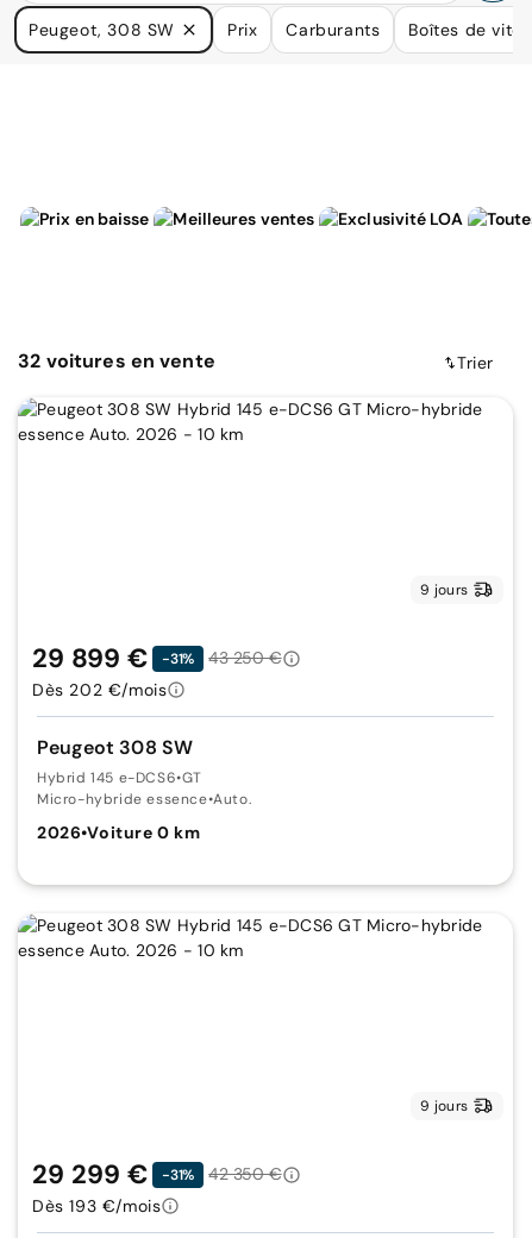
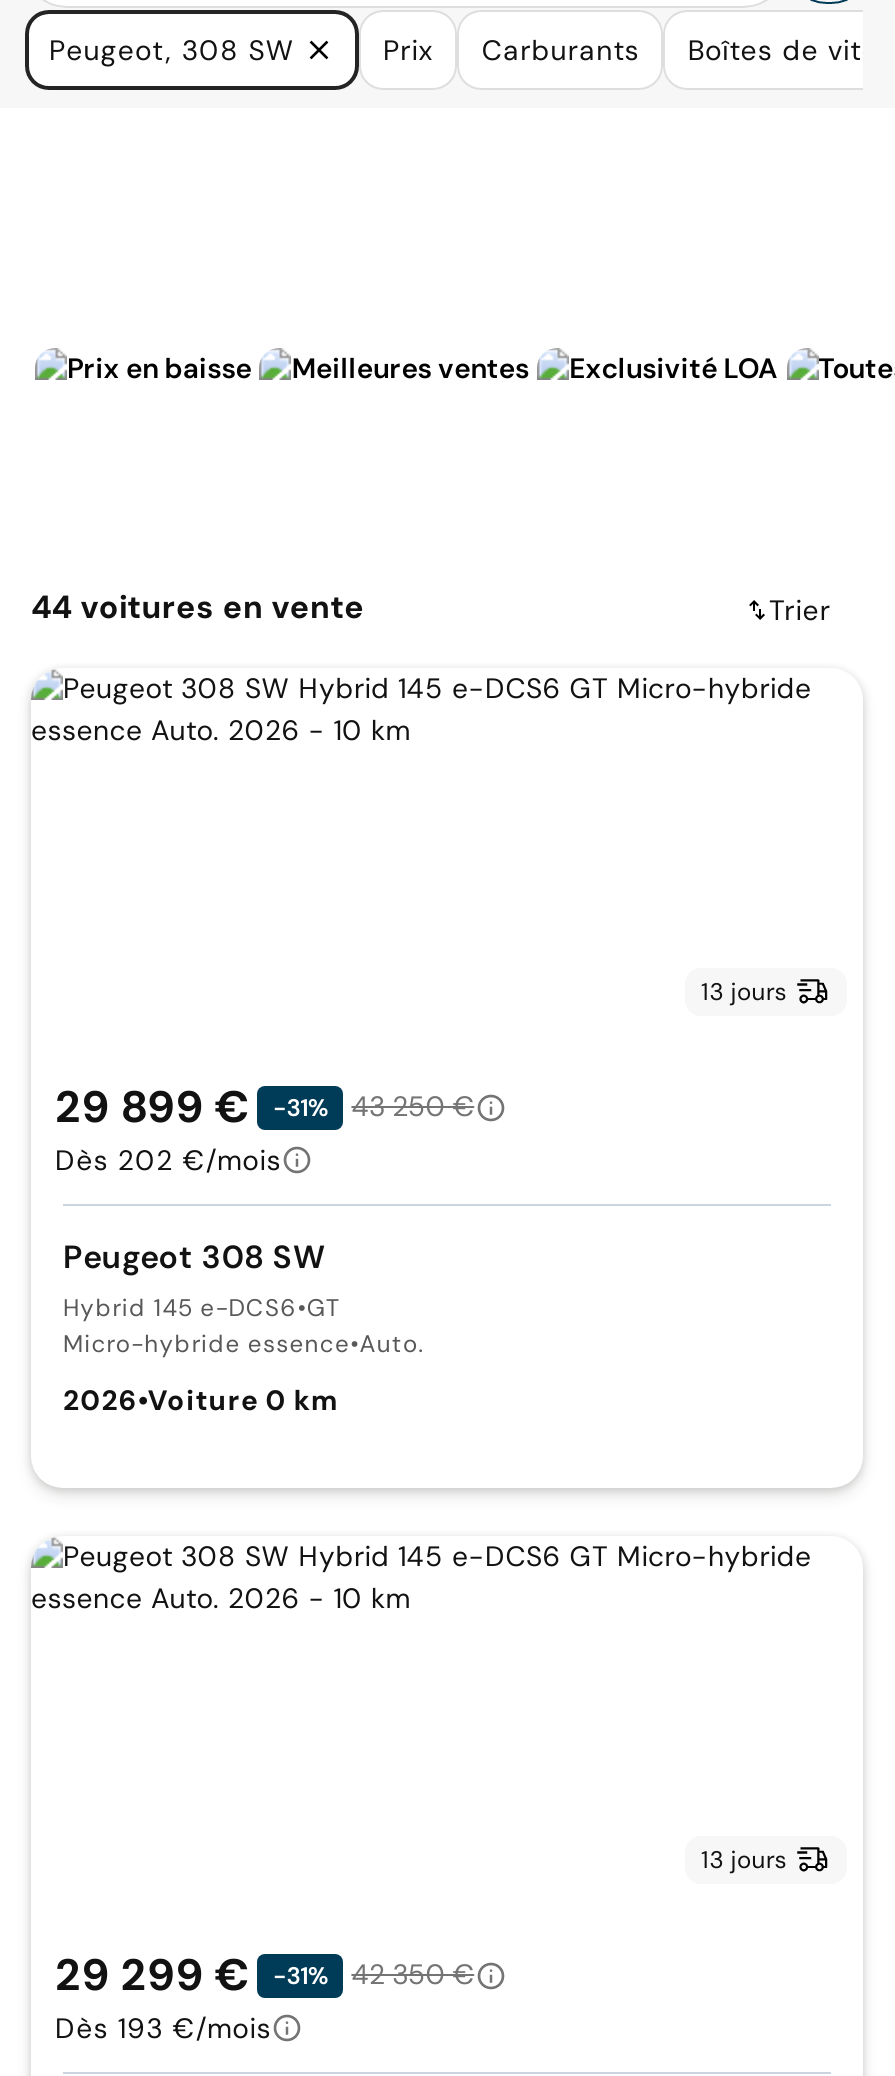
[18,349,215,374] 32 voitures en vente -> [31,587,365,629] 44 voitures en vente
[420,580,468,599] 9 jours -> [701,976,787,1008] 13 jours
[420,1096,468,1115] 9 jours -> [701,1844,787,1876] 13 jours

